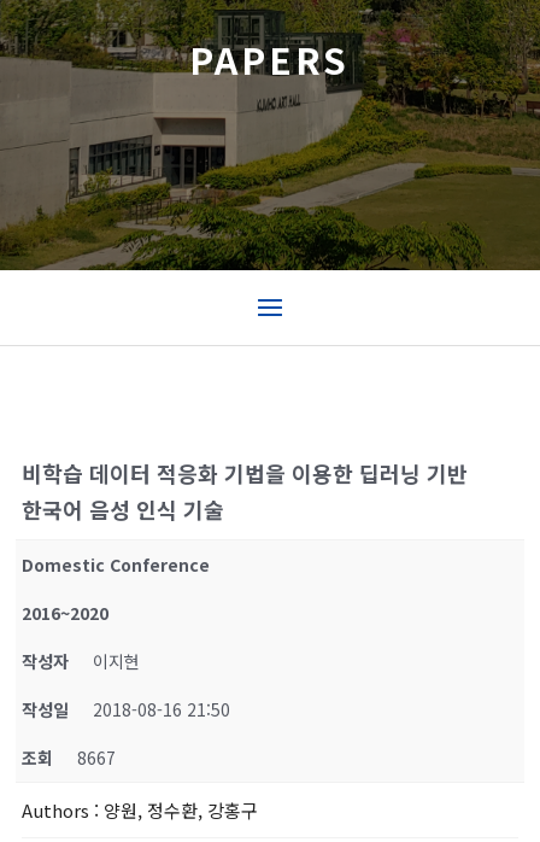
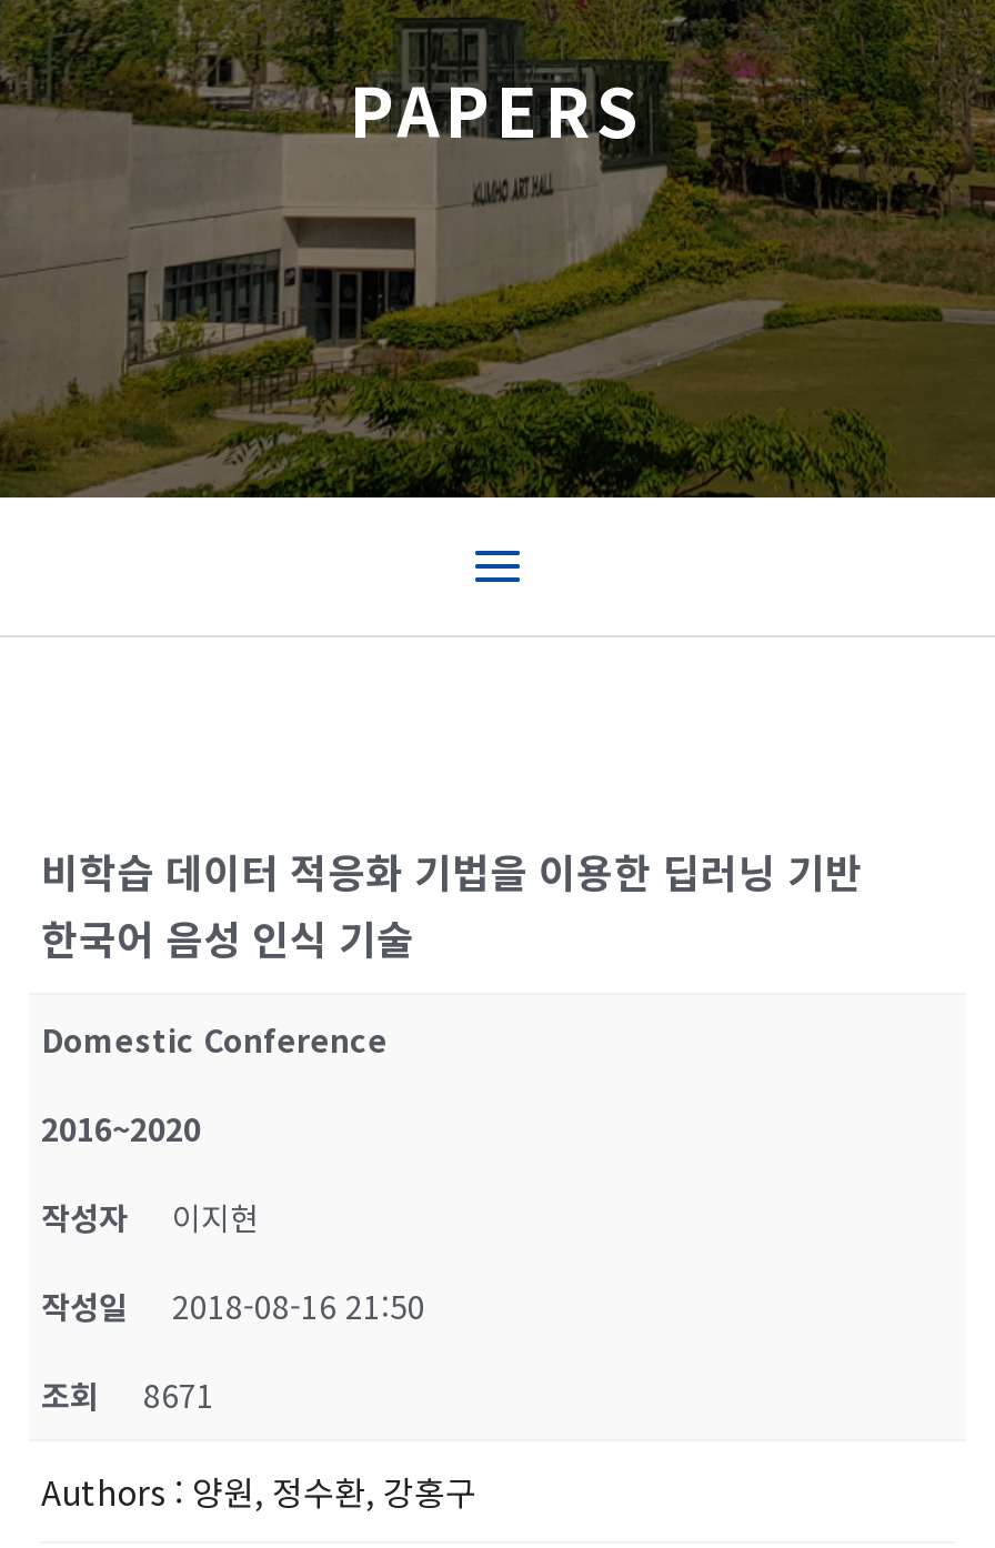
[22,745,116,770] 조회 8667 -> [41,1373,214,1417] 조회 8671

